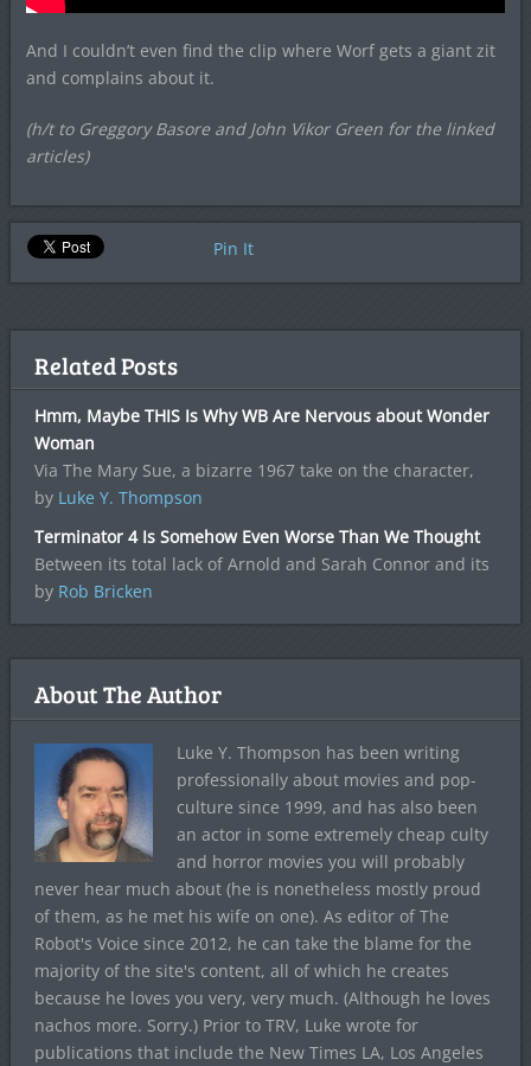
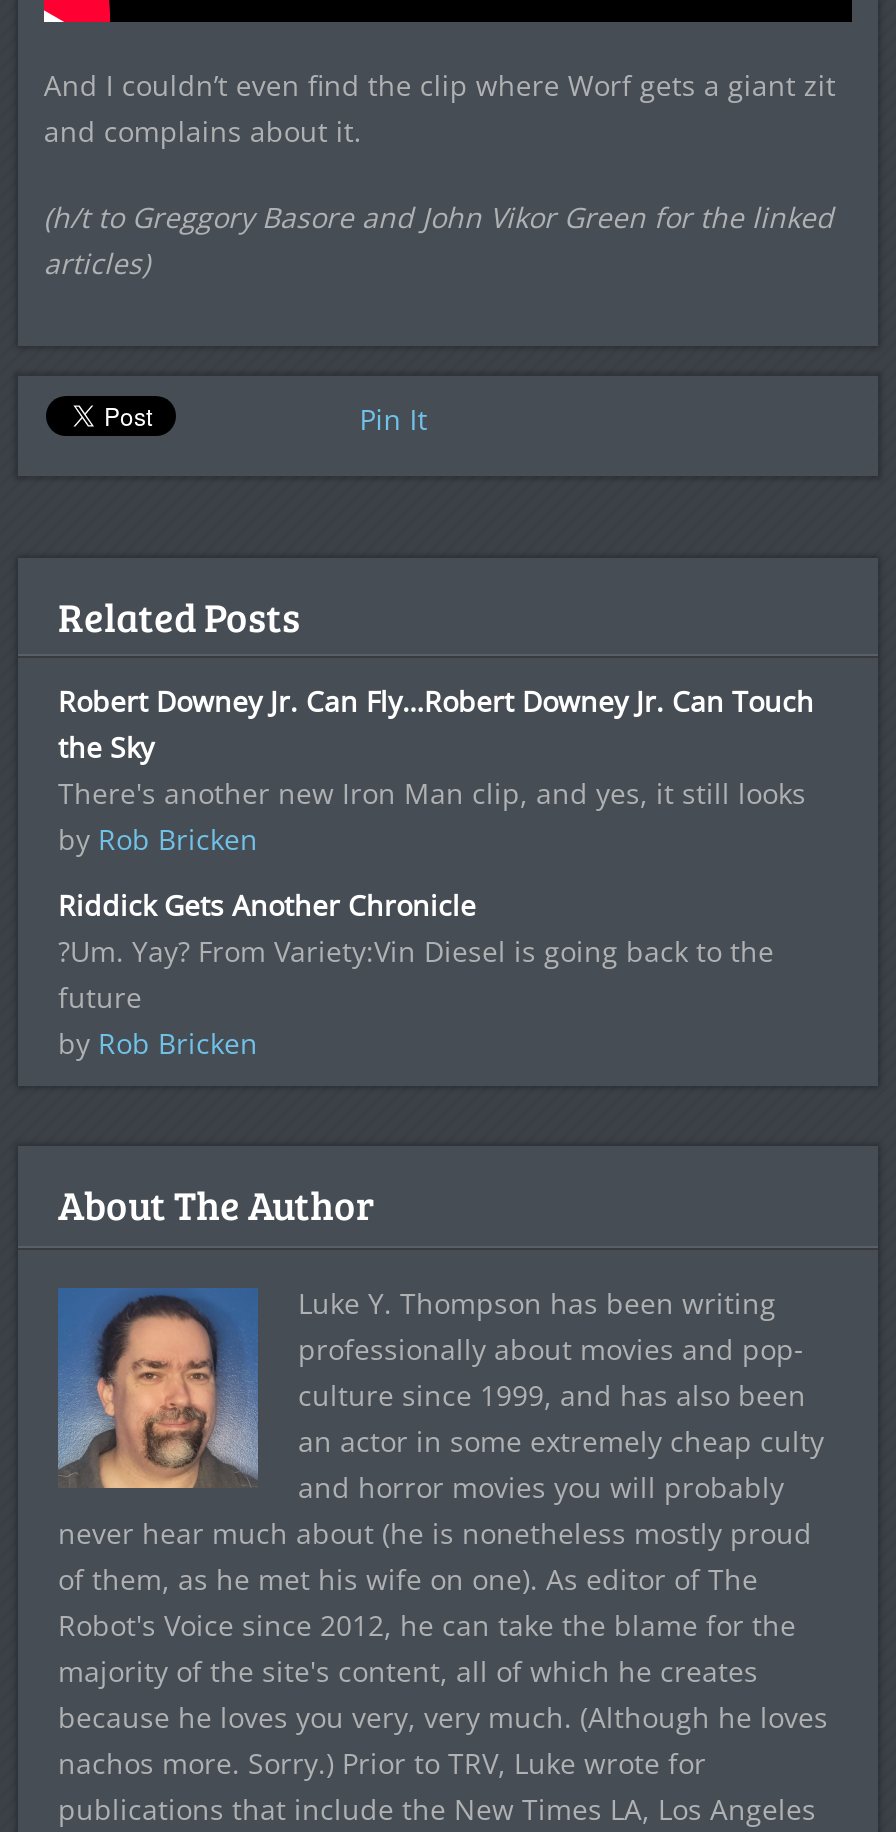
[34,404,490,509] Hmm, Maybe THIS Is Why WB Are Nervous about Wonder | Woman | Via The Mary Sue, a bizarre 1967 take on the character, | by Luke Y. Thompson -> [58,682,814,858] Robert Downey Jr. Can Fly…Robert Downey Jr. Can Touch | the Sky | There's another new Iron Man clip, and yes, it still looks | by Rob Bricken
[34,525,490,575] Terminator 4 Is Somehow Even Worse Than We Thought | Between its total lack of Arnold and Sarah Connor and its -> [58,886,774,1016] Riddick Gets Another Chronicle | ?Um. Yay? From Variety:Vin Diesel is going back to the | future

